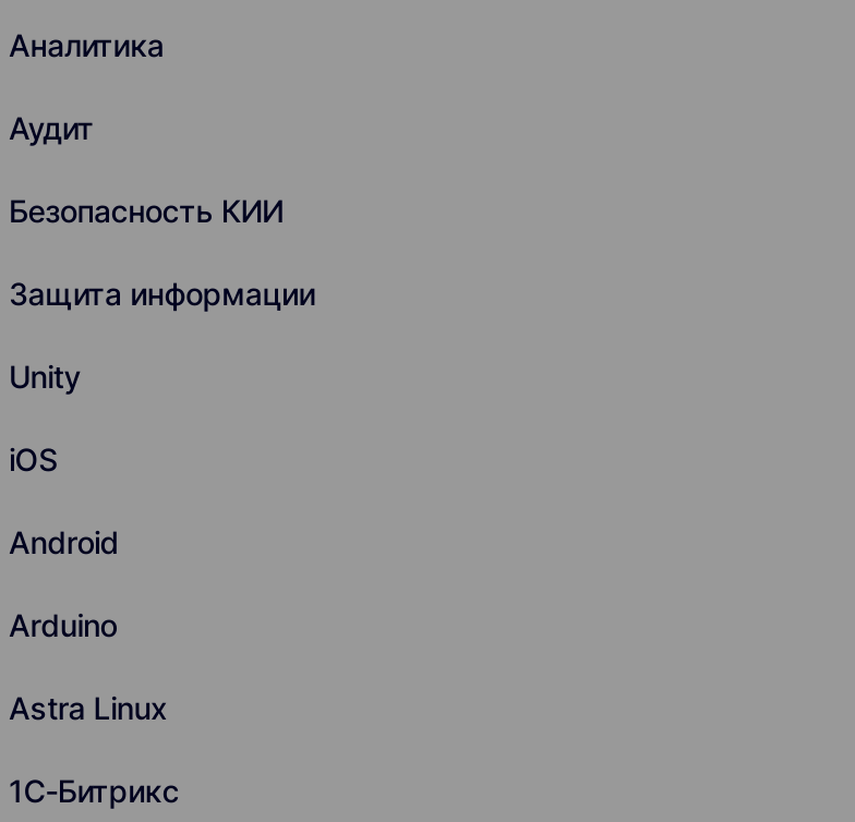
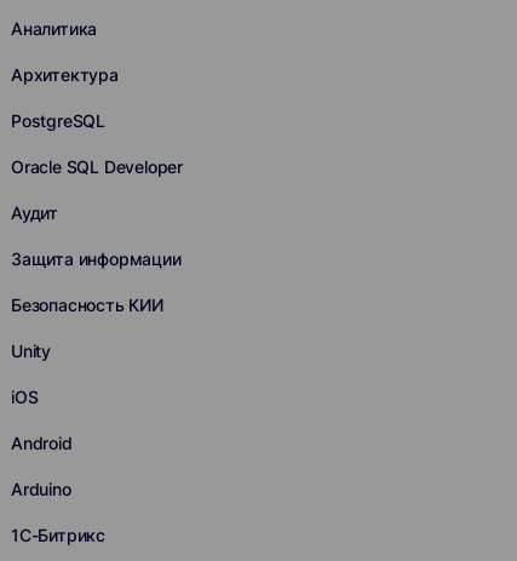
none -> [11,64,183,177] Архитектура | PostgreSQL | Oracle SQL Developer
moved [9,109,94,146] -> [11,202,58,223]: Аудит
moved [9,192,283,229] -> [11,294,163,315]: Безопасность КИИ
moved [9,358,119,643] -> [11,340,72,499]: Unity | iOS | Android | Arduino
[9,689,168,726] Astra Linux -> none

